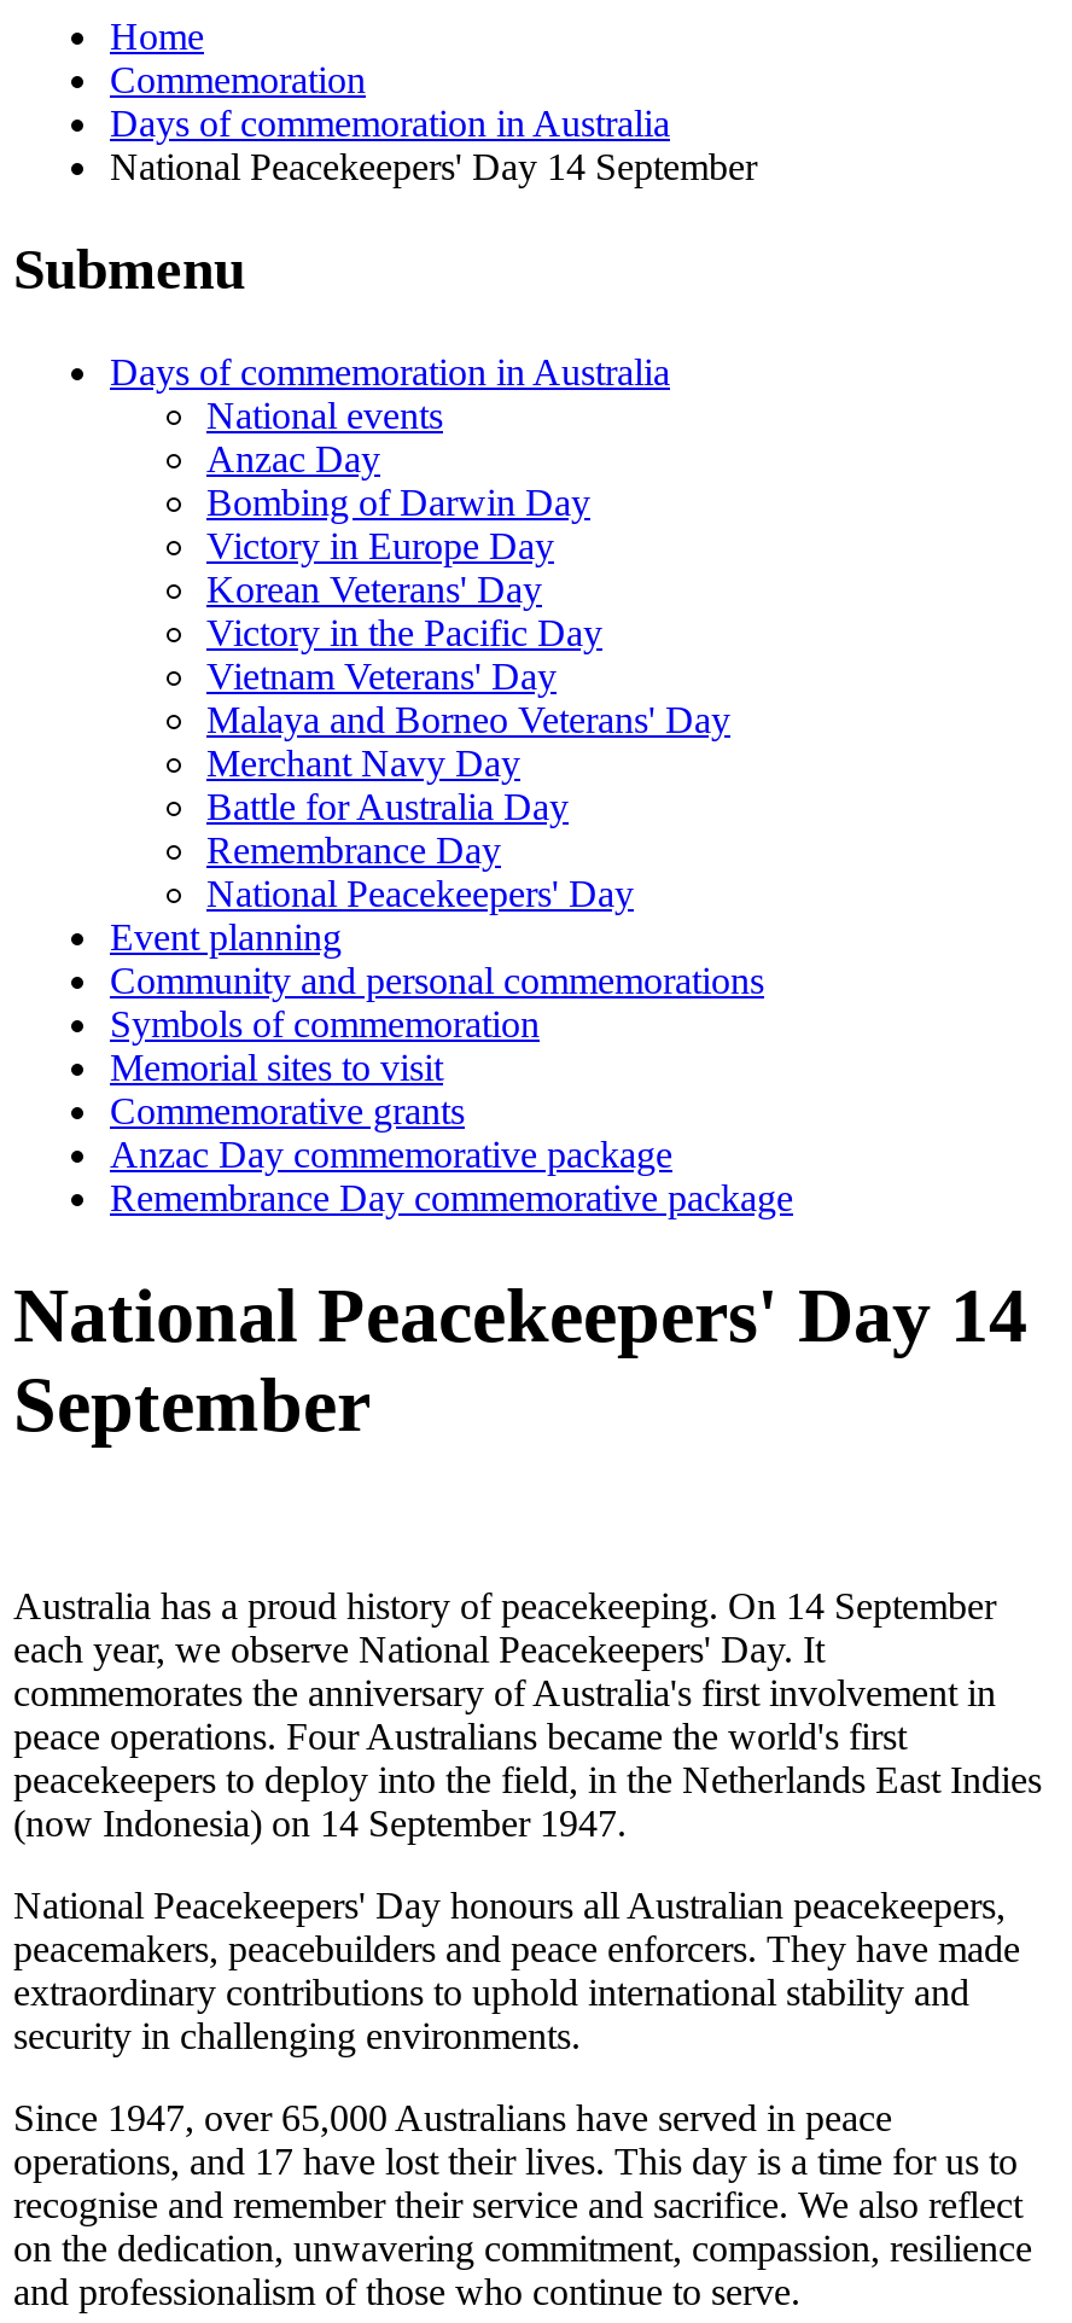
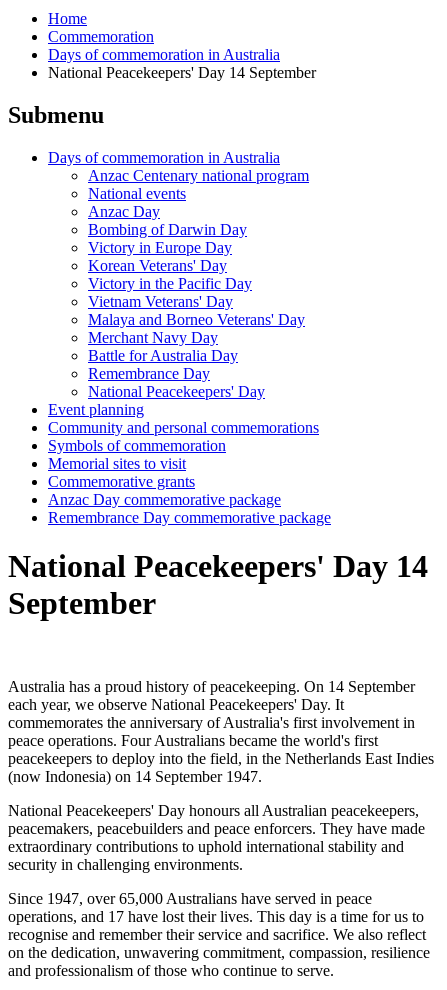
none -> [88,167,309,184] Anzac Centenary national program

